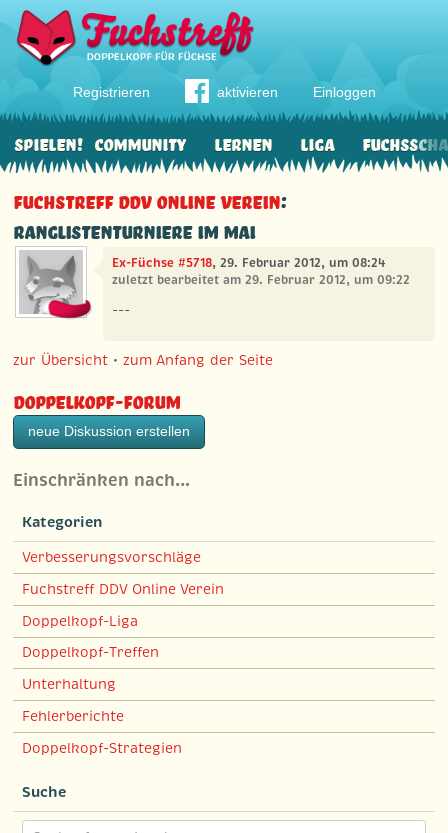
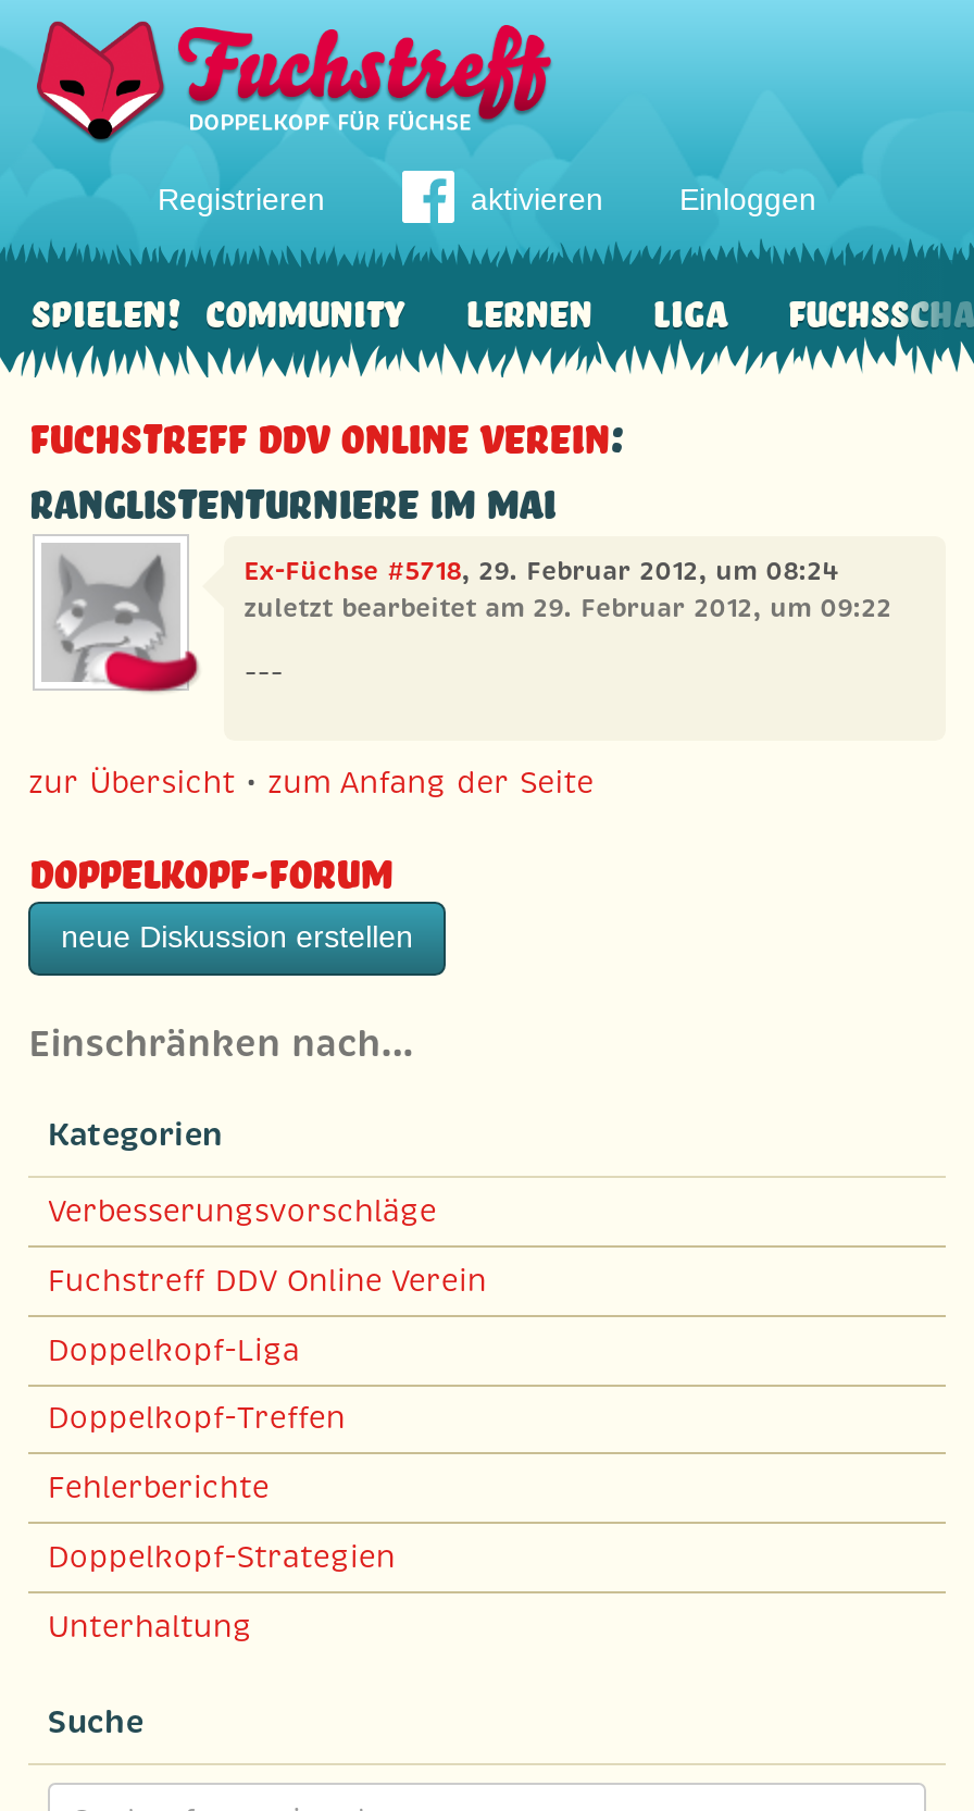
moved [22,675,116,693] -> [48,1606,252,1645]: Unterhaltung
moved [22,707,182,757] -> [48,1468,395,1576]: Fehlerberichte | Doppelkopf-Strategien

